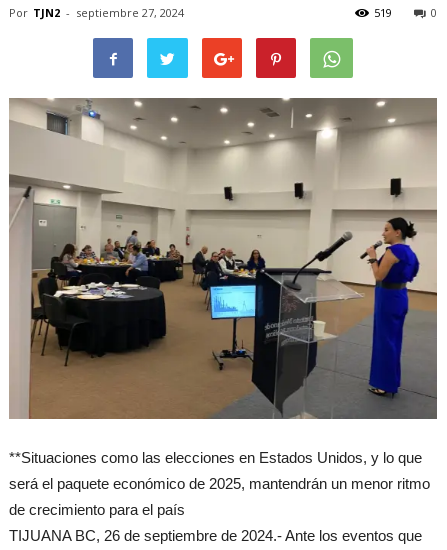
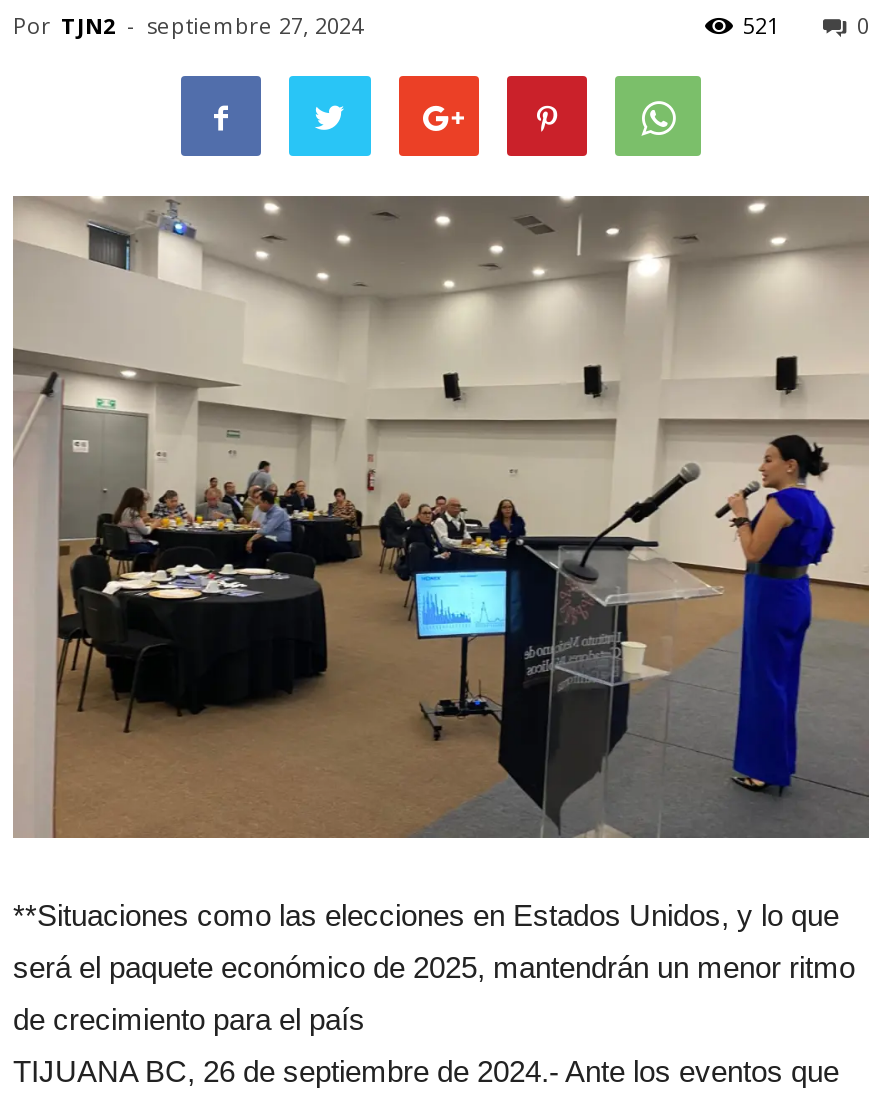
[374,5,392,20] 519 -> [743,10,779,40] 521

